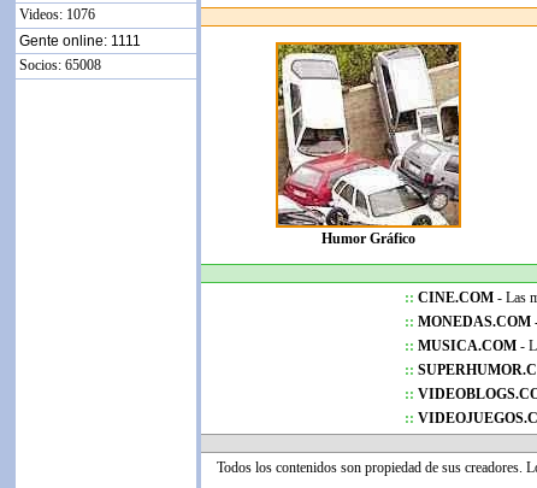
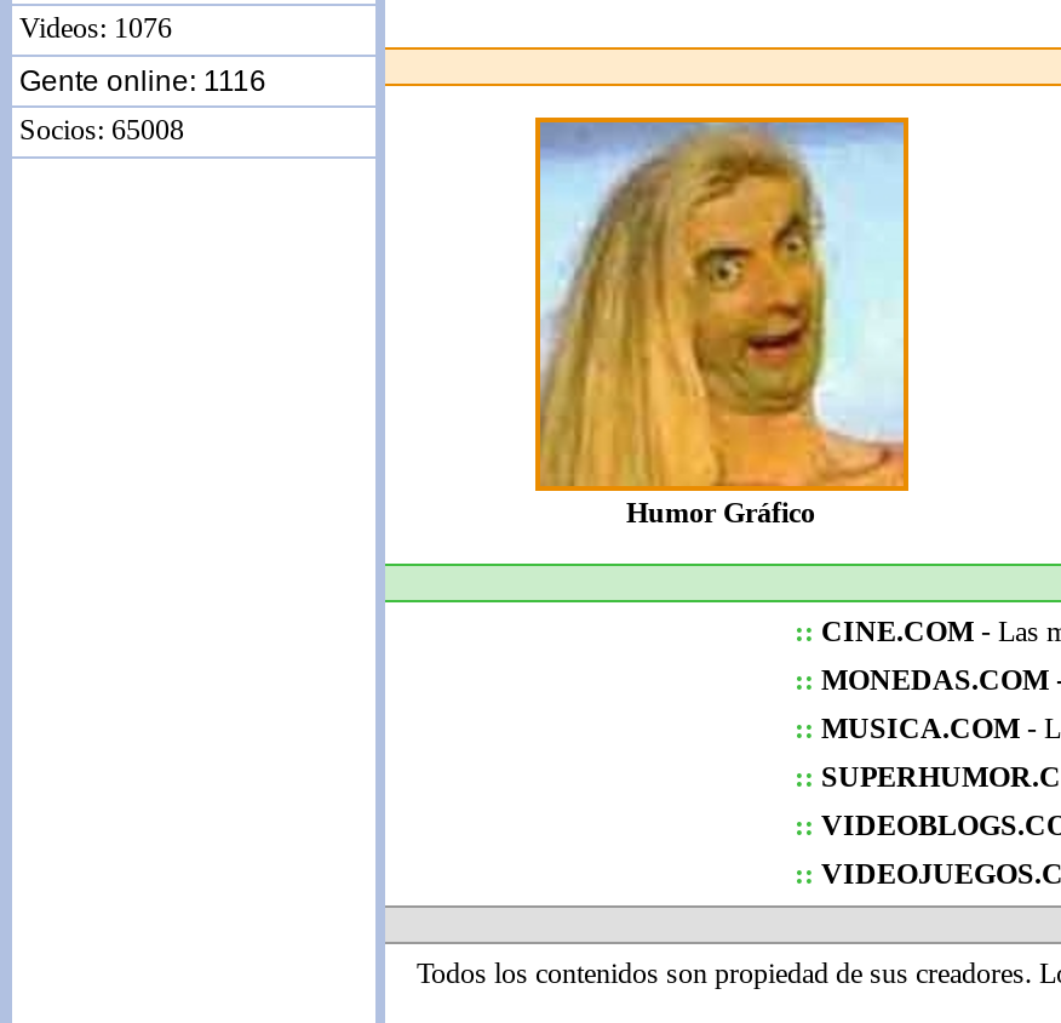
[200,6,533,227] [image] -> [383,13,1054,488] [image]
[16,33,141,49] Gente online: 1111 -> [12,64,266,98] Gente online: 1116

